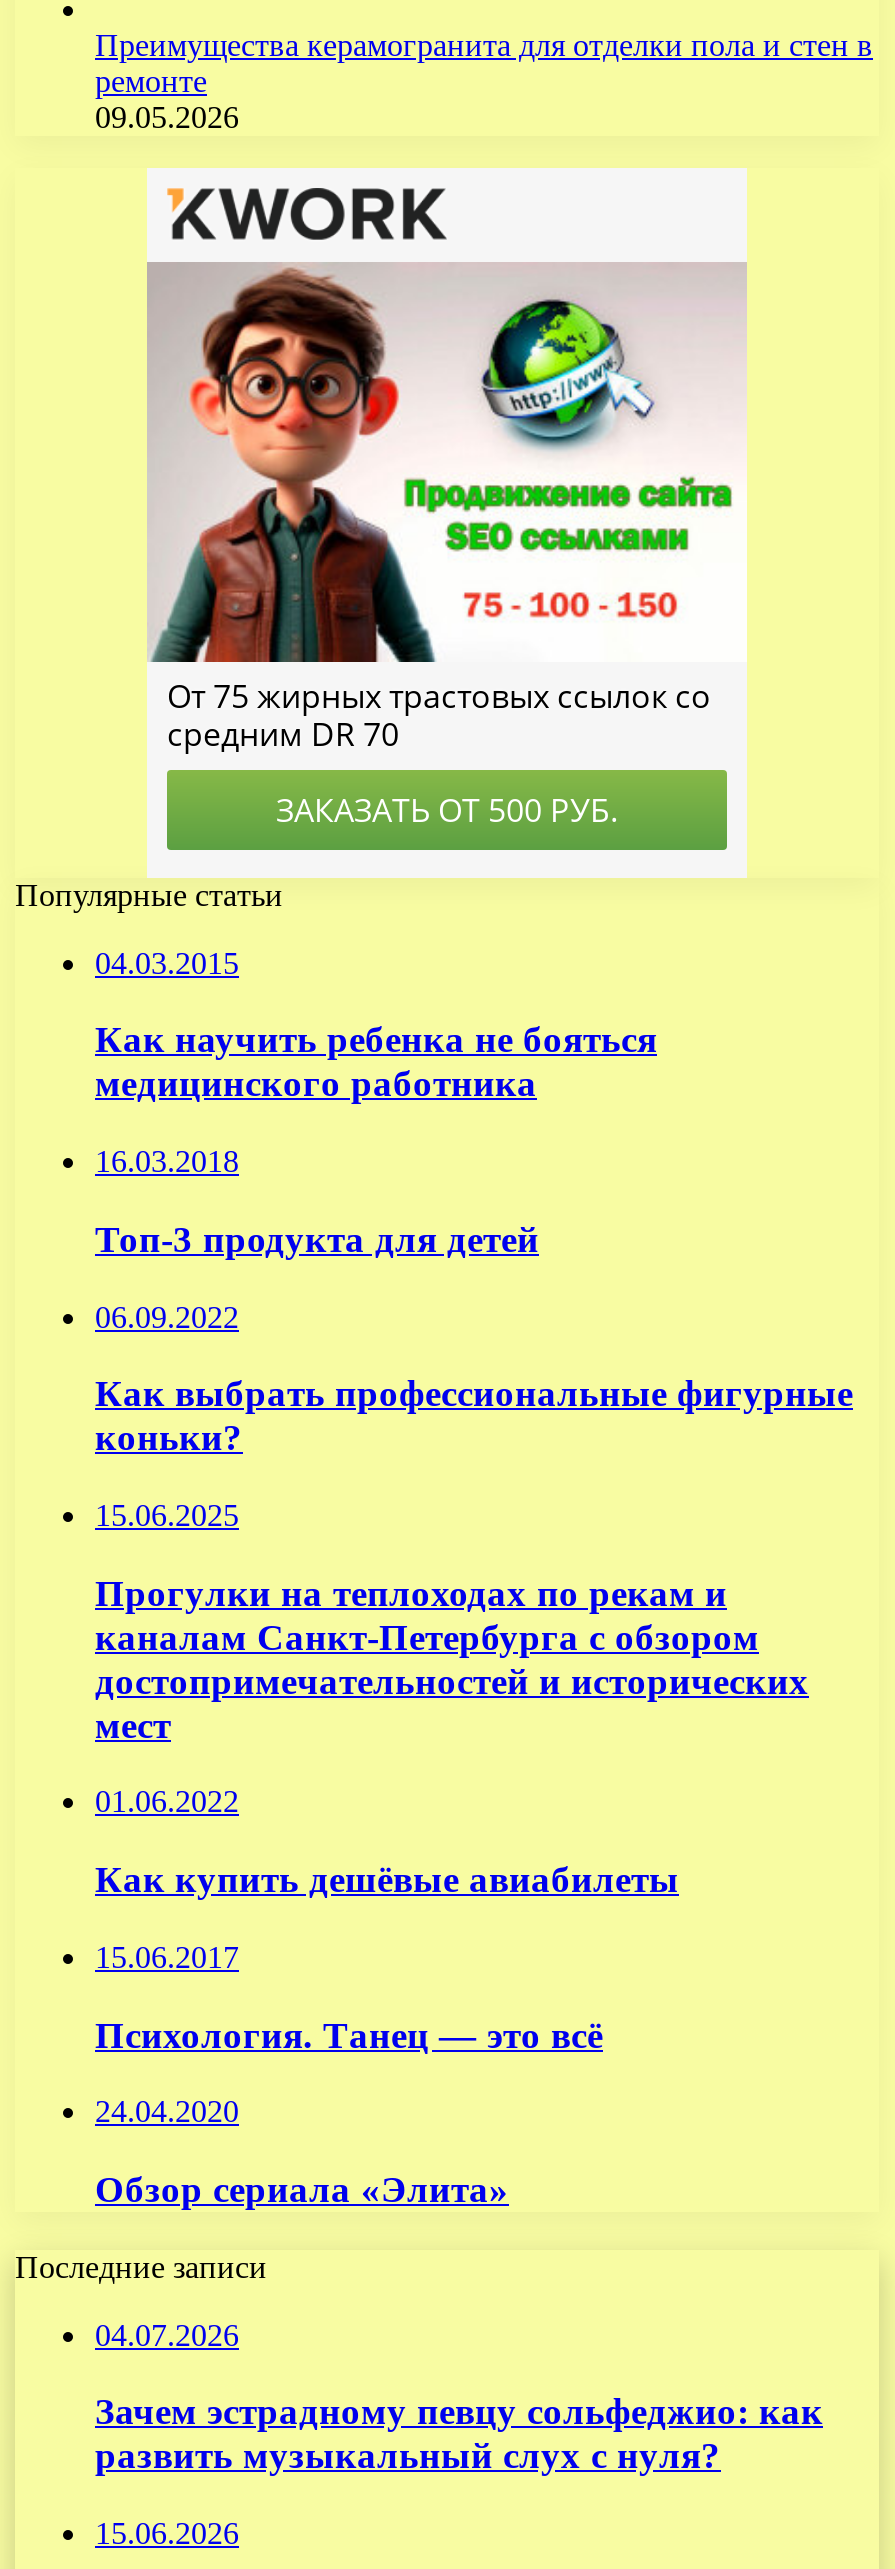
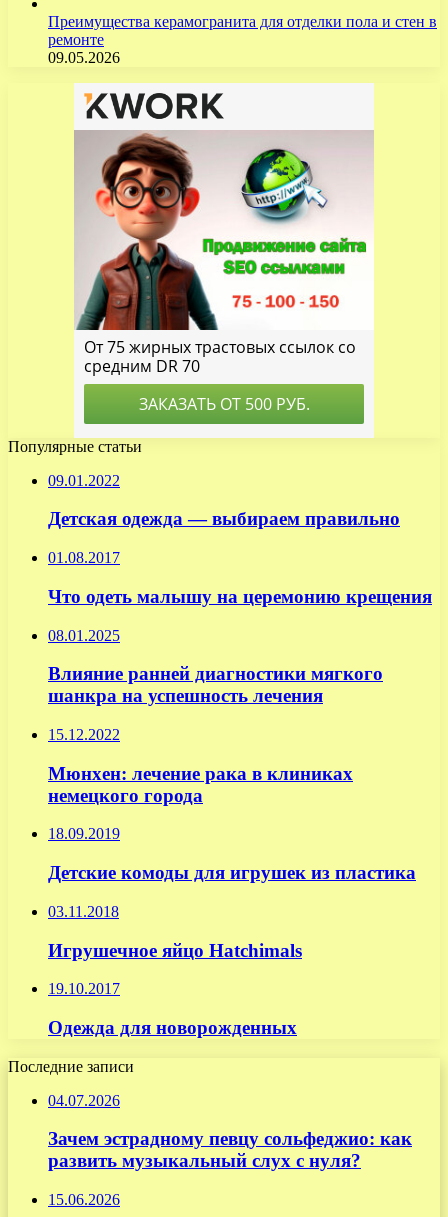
[95,945,239,979] 04.03.2015 -> [48,472,120,489] 09.01.2022
[95,1019,657,1105] Как научить ребенка не бояться | медицинского работника -> [48,508,400,529] Детская одежда — выбираем правильно
[95,1144,239,1178] 16.03.2018 -> [48,549,120,566] 01.08.2017
[95,1218,539,1260] Топ-3 продукта для детей -> [48,586,432,607] Что одеть малышу на церемонию крещения
[95,1299,239,1333] 06.09.2022 -> [48,627,120,644] 08.01.2025
[95,1373,853,1459] Как выбрать профессиональные фигурные | коньки? -> [48,663,383,706] Влияние ранней диагностики мягкого | шанкра на успешность лечения
[95,1498,239,1532] 15.06.2025 -> [48,726,120,743] 15.12.2022
[95,1571,809,1745] Прогулки на теплоходах по рекам и | каналам Санкт-Петербурга с обзором | достопримечательностей и исторических | мест -> [48,763,353,806] Мюнхен: лечение рака в клиниках | немецкого города
[95,1785,239,1819] 01.06.2022 -> [48,825,120,842] 18.09.2019
[95,1858,679,1900] Как купить дешёвые авиабилеты -> [48,862,416,883] Детские комоды для игрушек из пластика
[95,1940,239,1974] 15.06.2017 -> [48,903,119,920] 03.11.2018
[95,2013,603,2055] Психология. Танец — это всё -> [48,940,302,961] Игрушечное яйцо Hatchimals
[95,2095,239,2129] 24.04.2020 -> [48,980,120,997] 19.10.2017
[95,2168,509,2210] Обзор сериала «Элита» -> [48,1017,297,1038] Одежда для новорожденных

